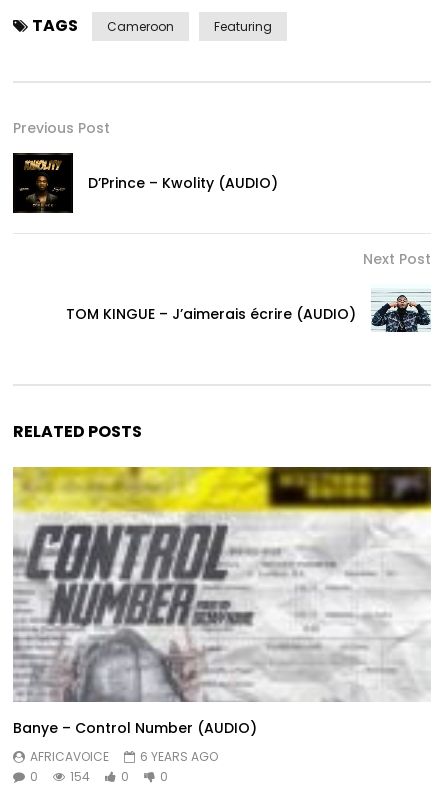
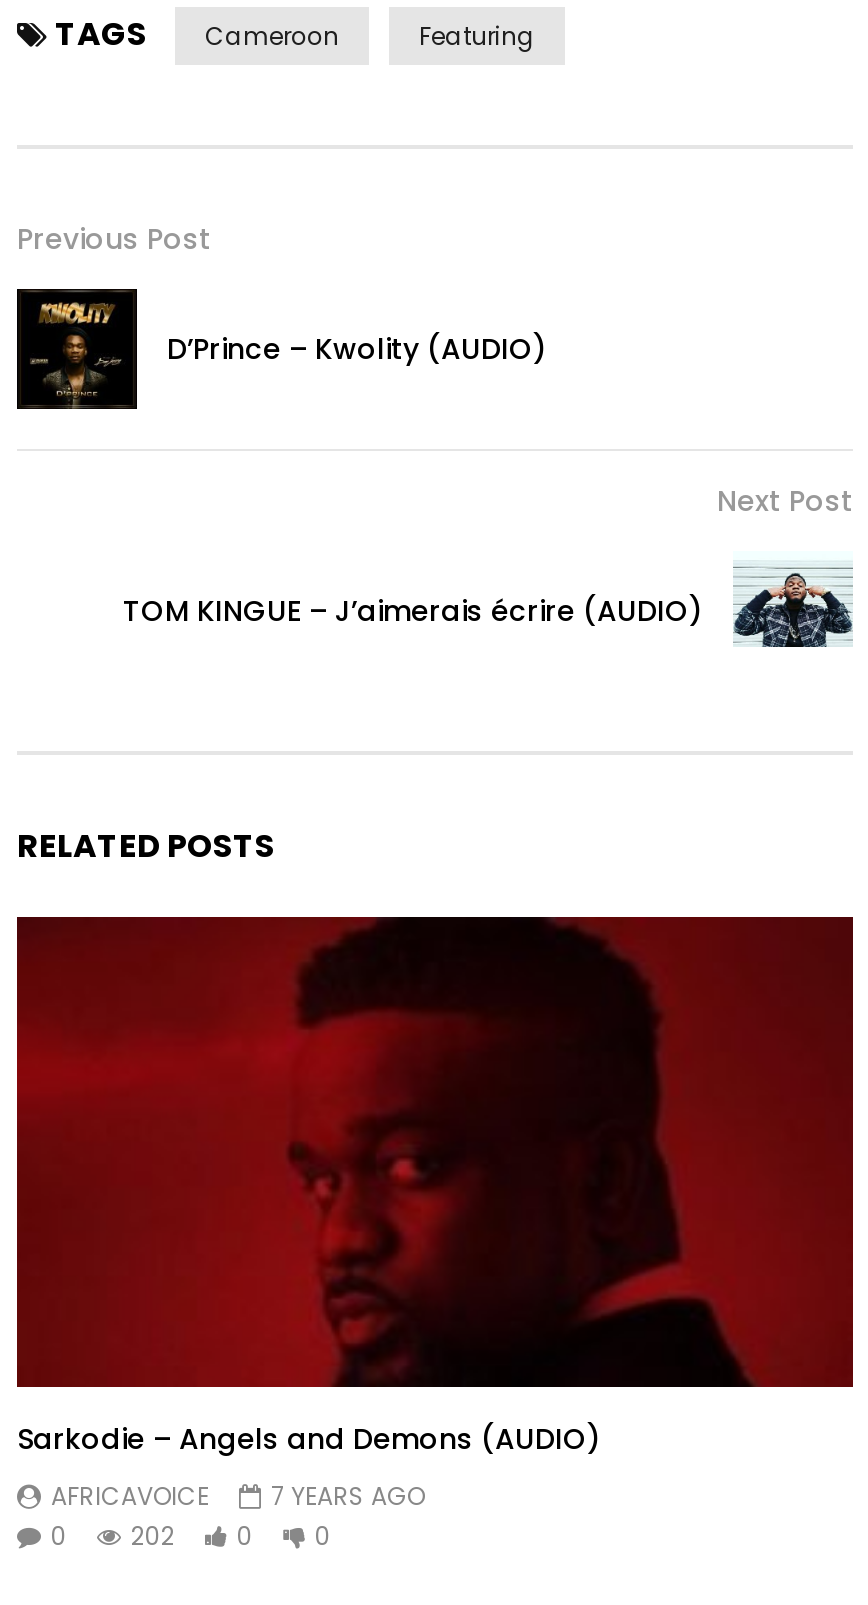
[12,466,432,738] [image] | Banye – Control Number (AUDIO) -> [15,915,855,1458] [image] | Sarkodie – Angels and Demons (AUDIO)
[30,748,218,765] AFRICAVOICE 6 YEARS AGO -> [51,1478,425,1512] AFRICAVOICE 7 YEARS AGO
[30,768,168,785] 0 154 0 0 -> [51,1518,331,1552] 0 202 0 0

